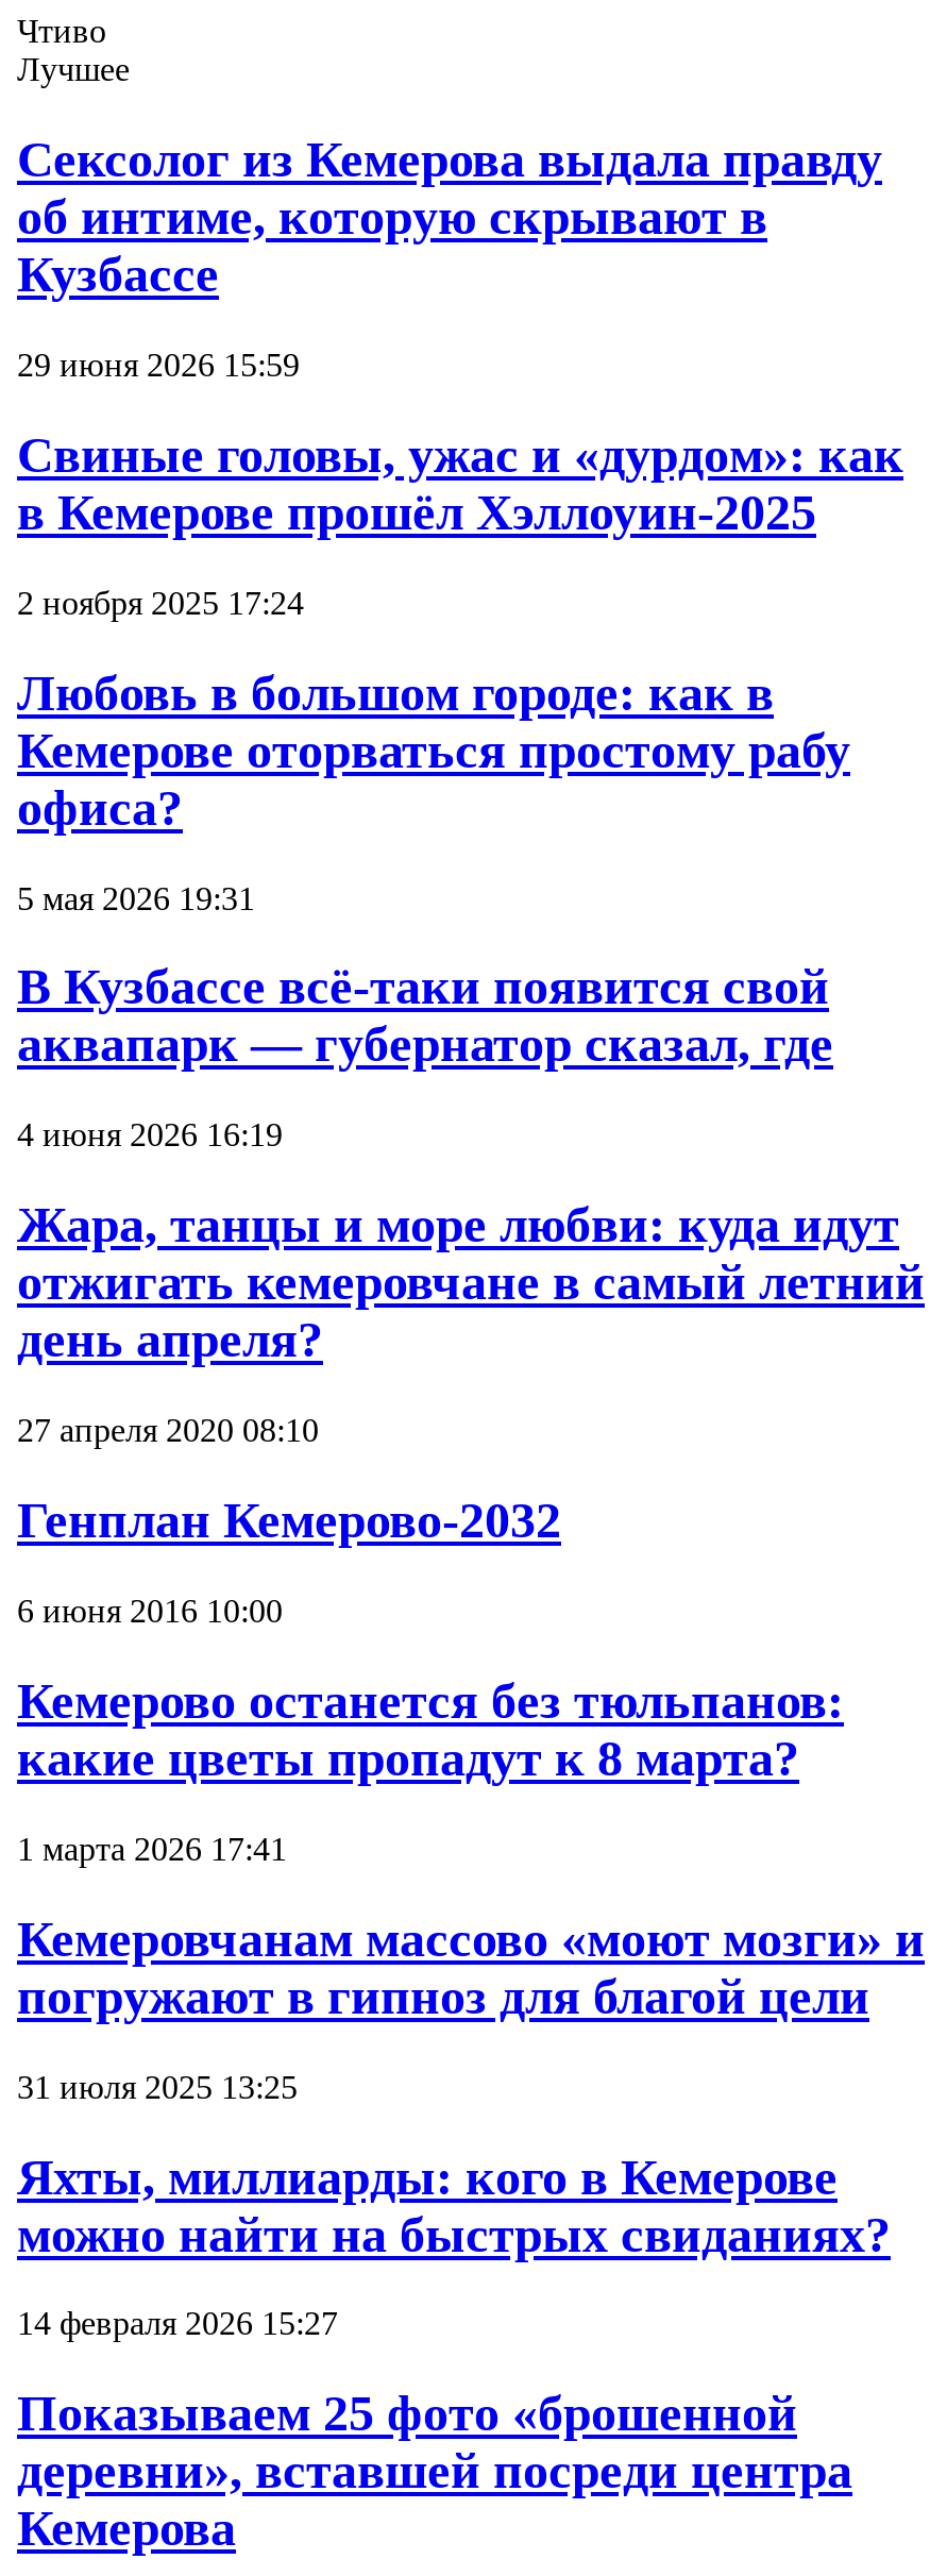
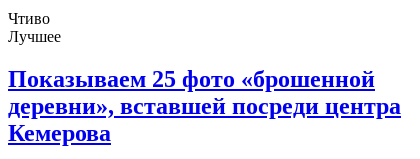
[17,132,925,2342] Сексолог из Кемерова выдала правду | об интиме, которую скрывают в | Кузбассе | 29 июня 2026 15:59 | Свиные головы, ужас и «дурдом»: как | в Кемерове прошёл Хэллоуин-2025 | 2 ноября 2025 17:24 | Любовь в большом городе: как в | Кемерове оторваться простому рабу | офиса? | 5 мая 2026 19:31 | В Кузбассе всё-таки появится свой | аквапарк — губернатор сказал, где | 4 июня 2026 16:19 | Жара, танцы и море любви: куда идут | отжигать кемеровчане в самый летний | день апреля? | 27 апреля 2020 08:10 | Генплан Кемерово-2032 | 6 июня 2016 10:00 | Кемерово останется без тюльпанов: | какие цветы пропадут к 8 марта? | 1 марта 2026 17:41 | Кемеровчанам массово «моют мозги» и | погружают в гипноз для благой цели | 31 июля 2025 13:25 | Яхты, миллиарды: кого в Кемерове | можно найти на быстрых свиданиях? | 14 февраля 2026 15:27 -> none

